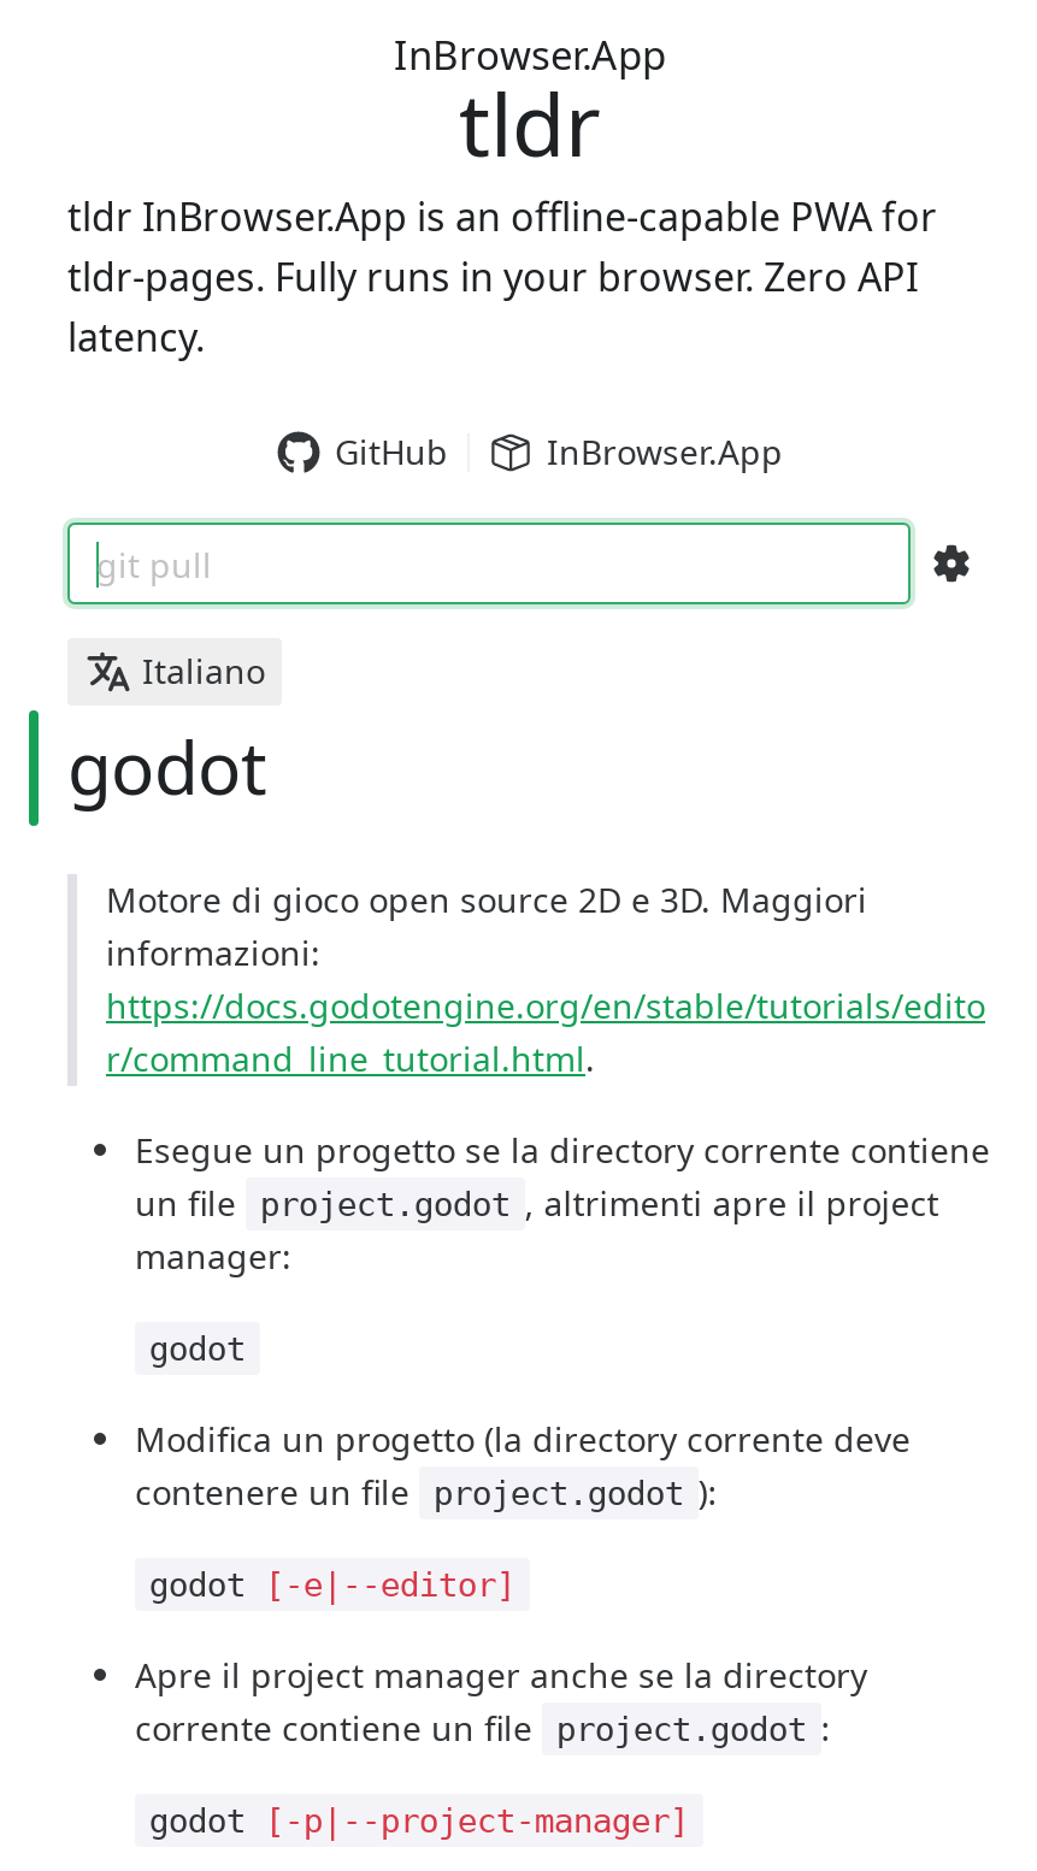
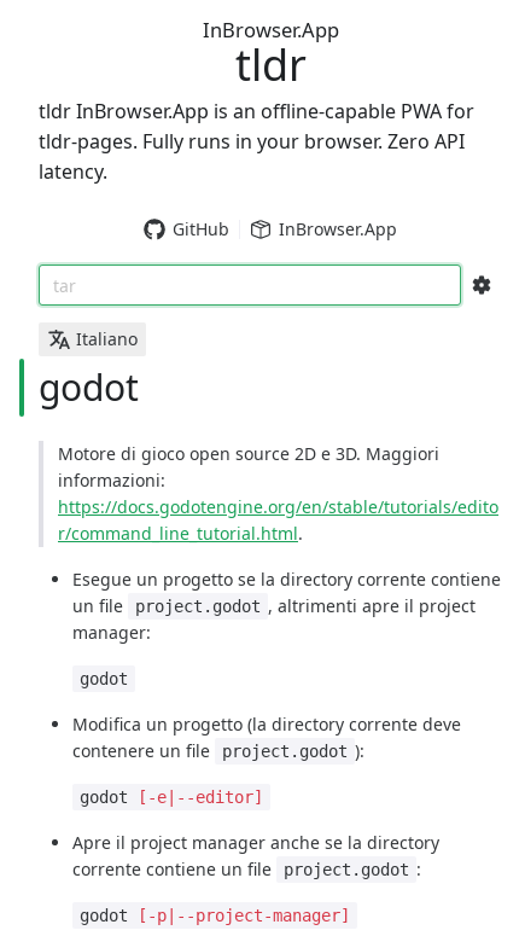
[96,541,212,586] git pull -> [53,274,76,297] tar

